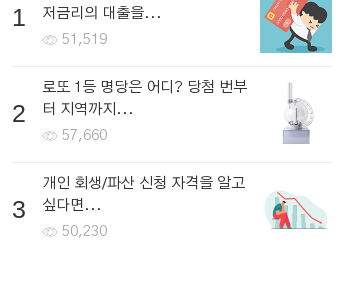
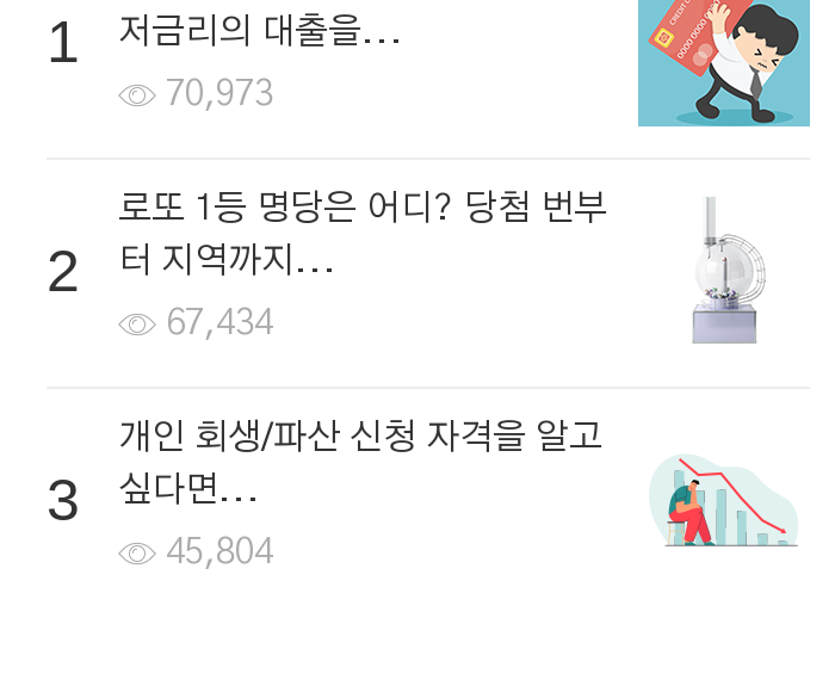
[58,32,107,47] 51,519 -> [156,76,273,112] 70,973
[58,128,107,143] 57,660 -> [156,305,273,341] 67,434
[58,224,107,239] 50,230 -> [156,535,273,570] 45,804

